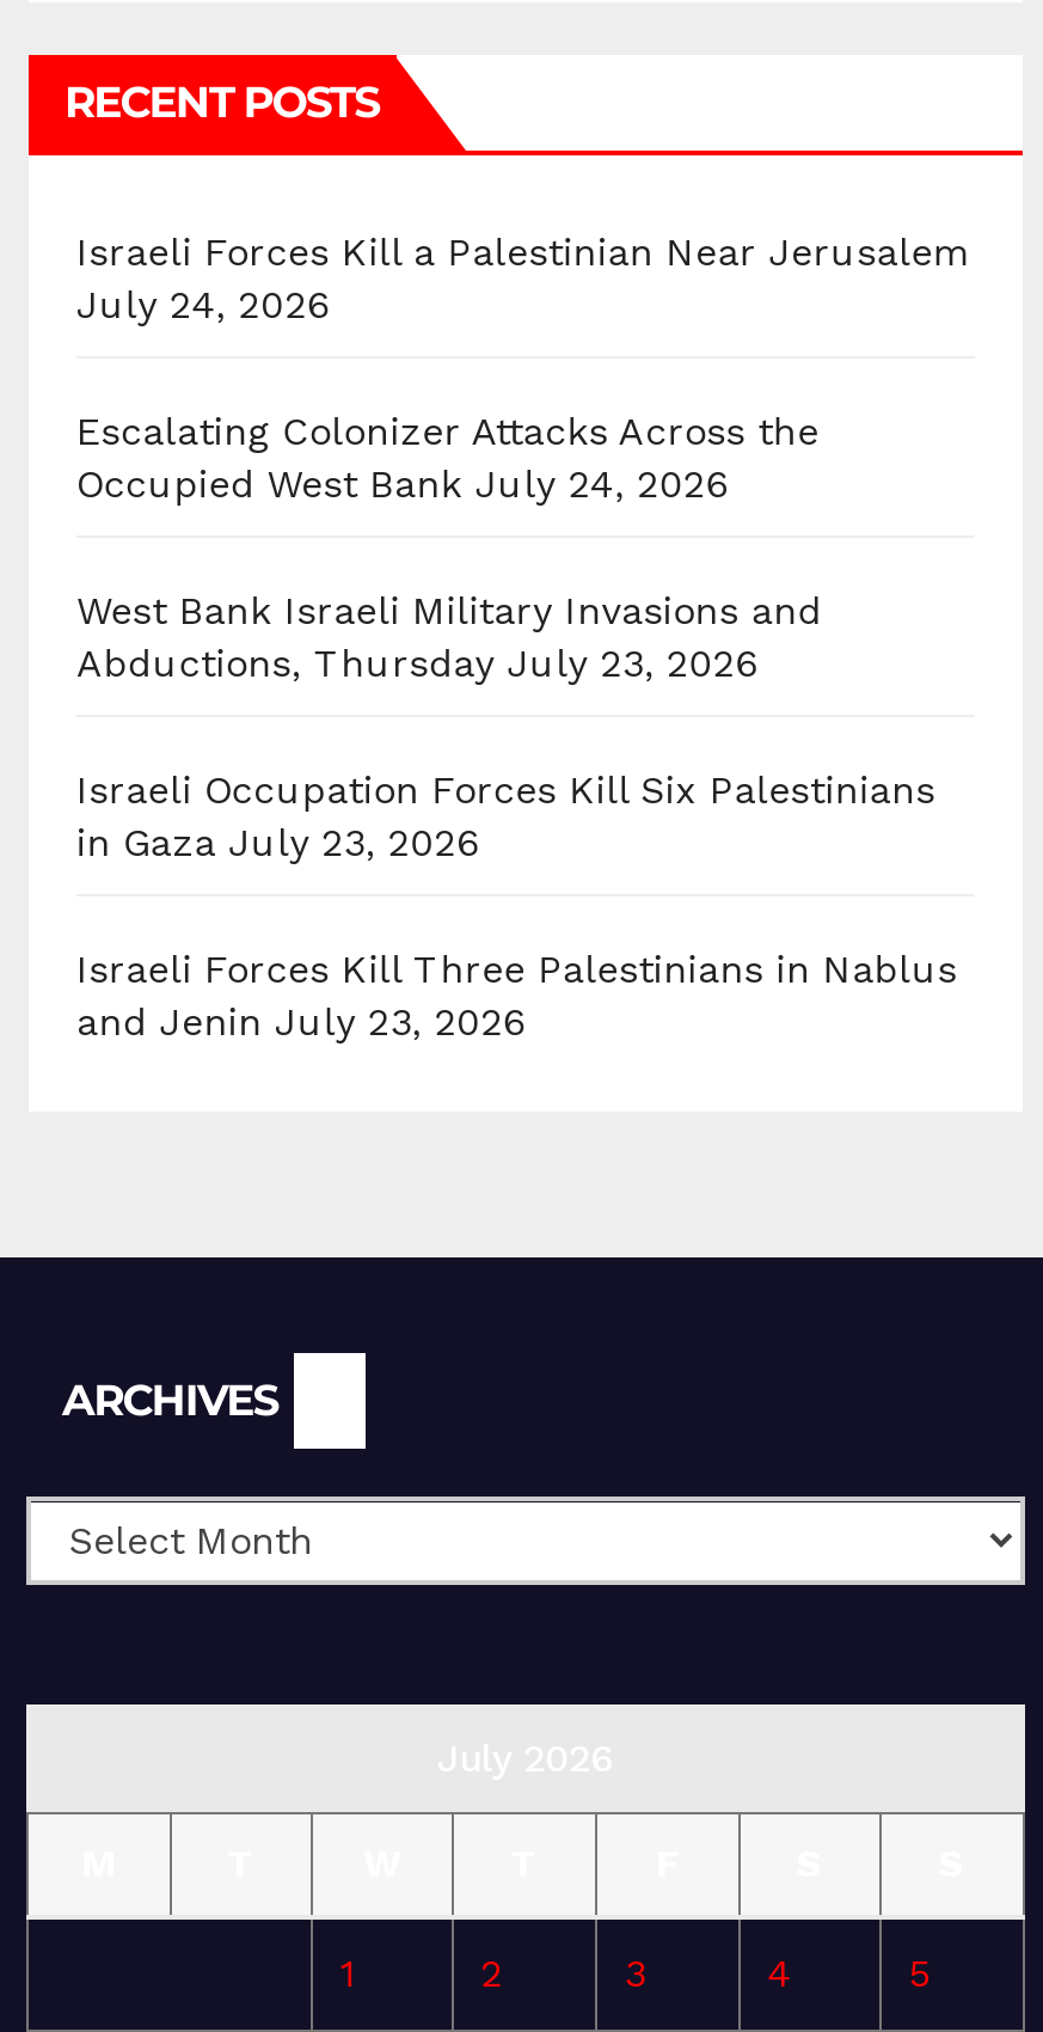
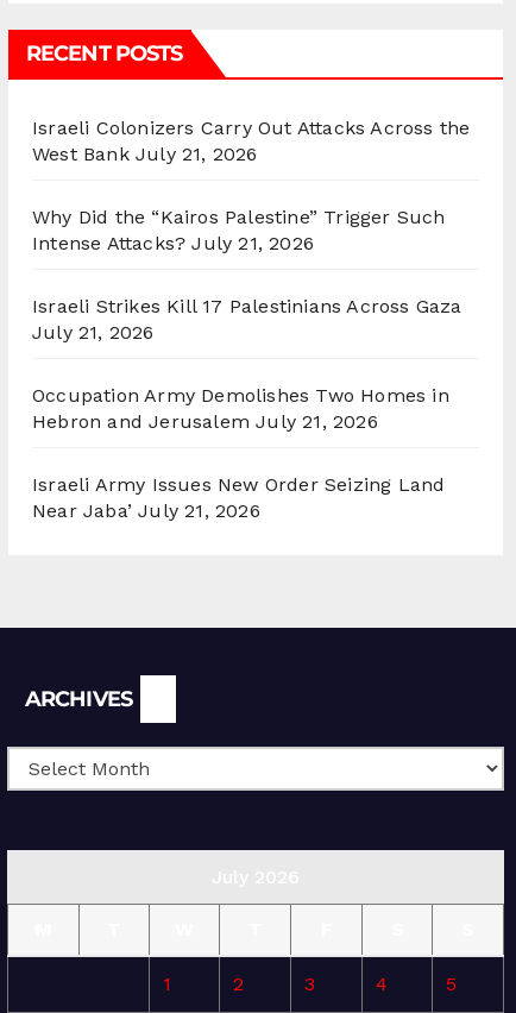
[76,230,972,328] Israeli Forces Kill a Palestinian Near Jerusalem | July 24, 2026 -> [32,117,470,166] Israeli Colonizers Carry Out Attacks Across the | West Bank July 21, 2026
[76,410,819,508] Escalating Colonizer Attacks Across the | Occupied West Bank July 24, 2026 -> [32,206,445,255] Why Did the “Kairos Palestine” Trigger Such | Intense Attacks? July 21, 2026
[76,589,822,687] West Bank Israeli Military Invasions and | Abductions, Thursday July 23, 2026 -> [32,295,462,344] Israeli Strikes Kill 17 Palestinians Across Gaza | July 21, 2026
[76,768,935,866] Israeli Occupation Forces Kill Six Palestinians | in Gaza July 23, 2026 -> [32,384,449,433] Occupation Army Demolishes Two Homes in | Hebron and Jerusalem July 21, 2026
[76,947,957,1045] Israeli Forces Kill Three Palestinians in Nablus | and Jenin July 23, 2026 -> [32,474,445,522] Israeli Army Issues New Order Seizing Land | Near Jaba’ July 21, 2026

